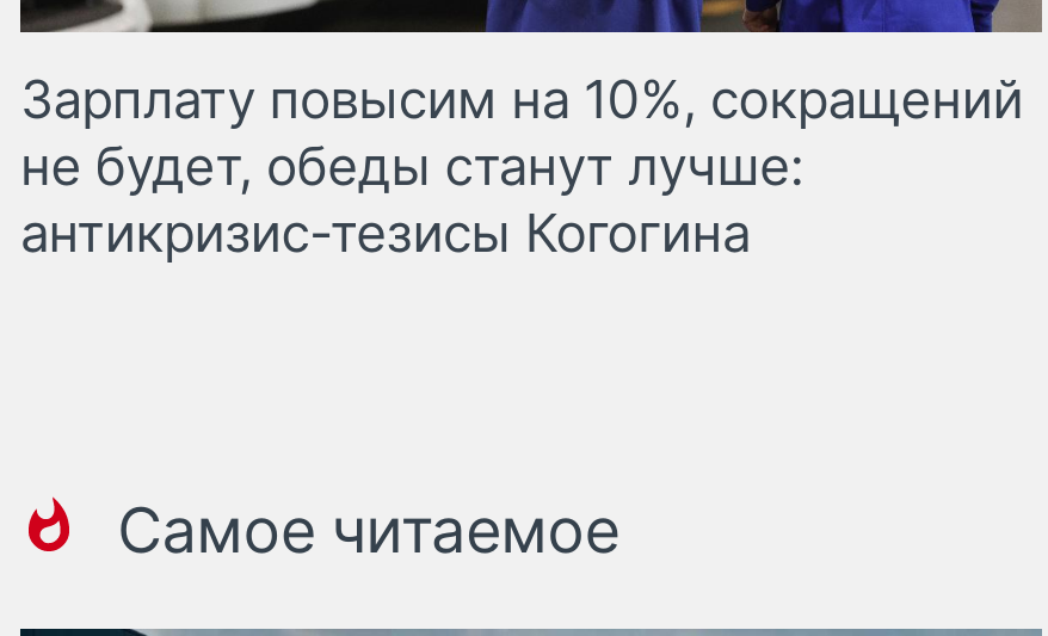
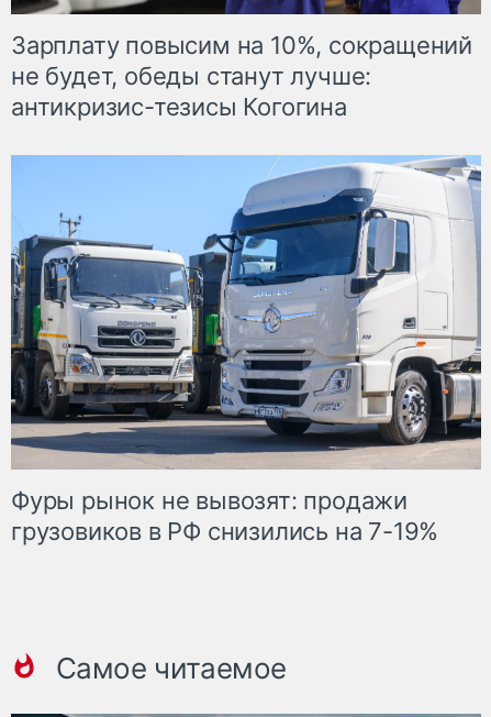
none -> [10,154,481,545] [image] | Фуры рынок не вывозят: продажи | грузовиков в РФ снизились на 7-19%

